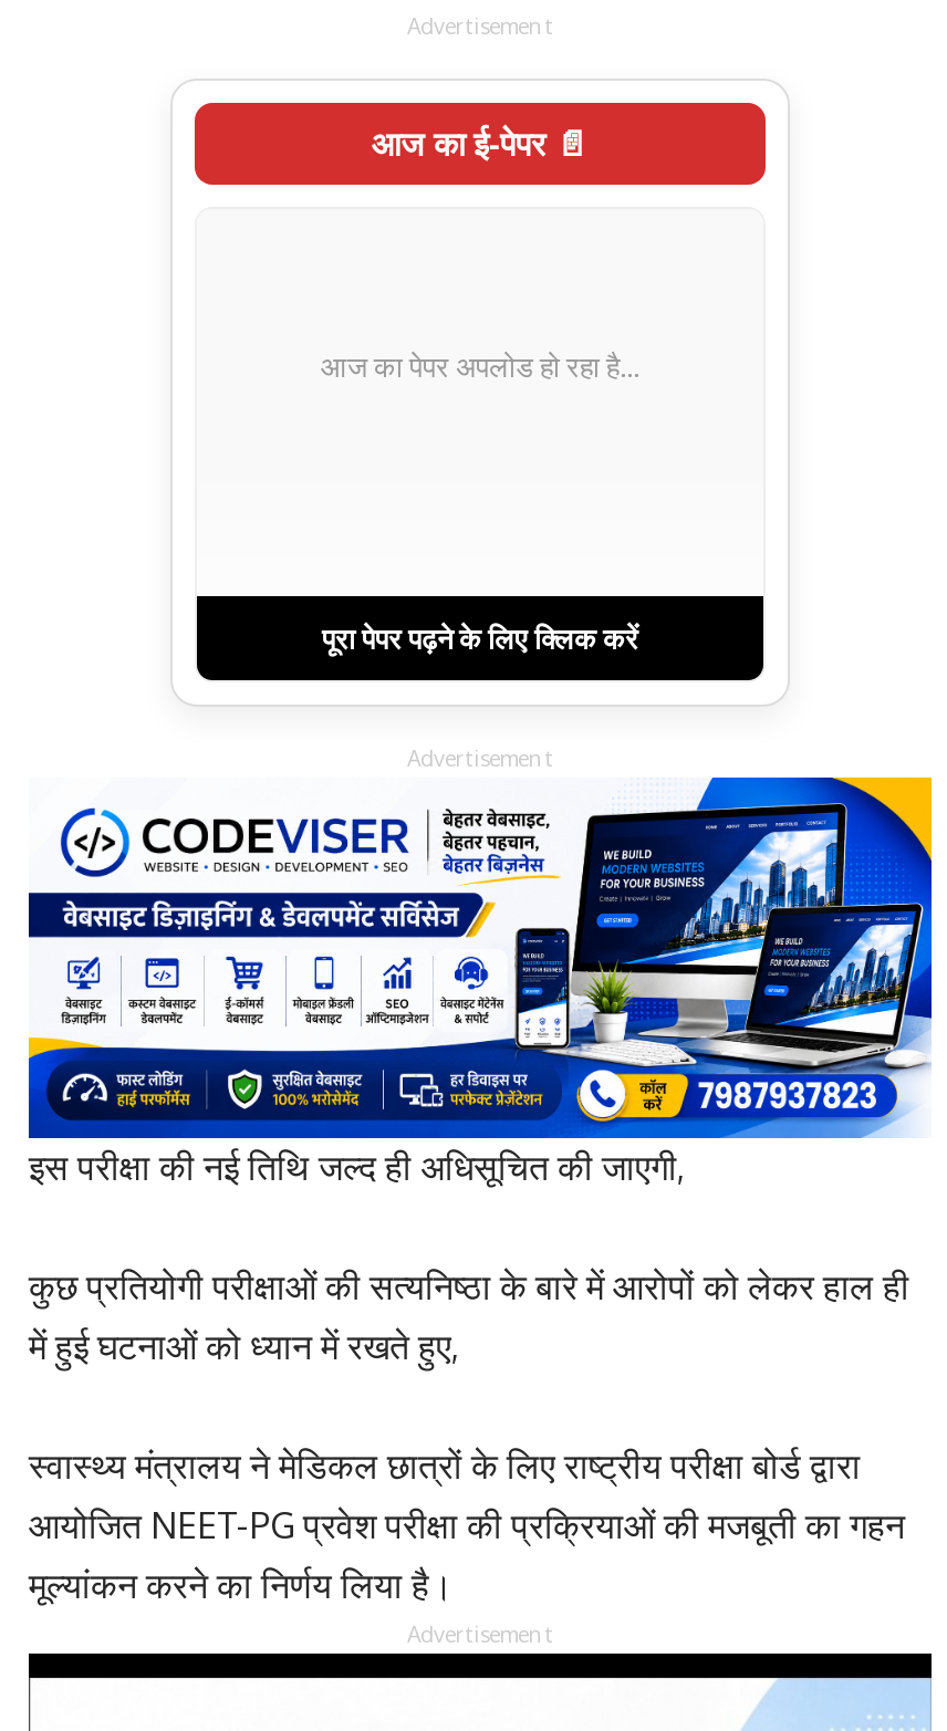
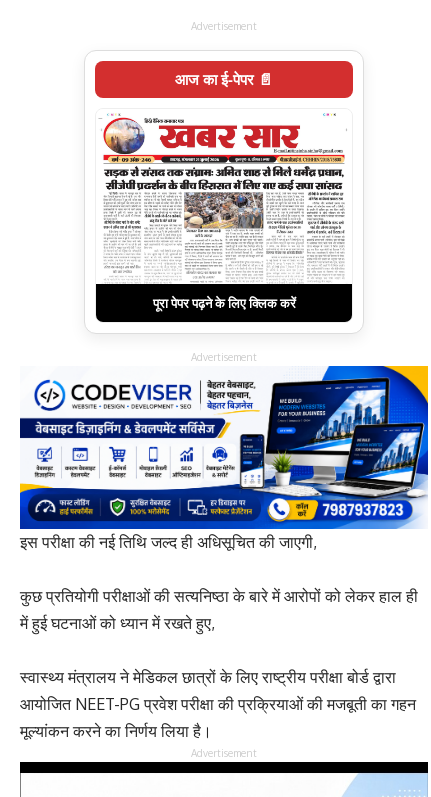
none -> [102,113,345,278] [image]
[321,346,639,386] आज का पेपर अपलोड हो रहा है... -> none

